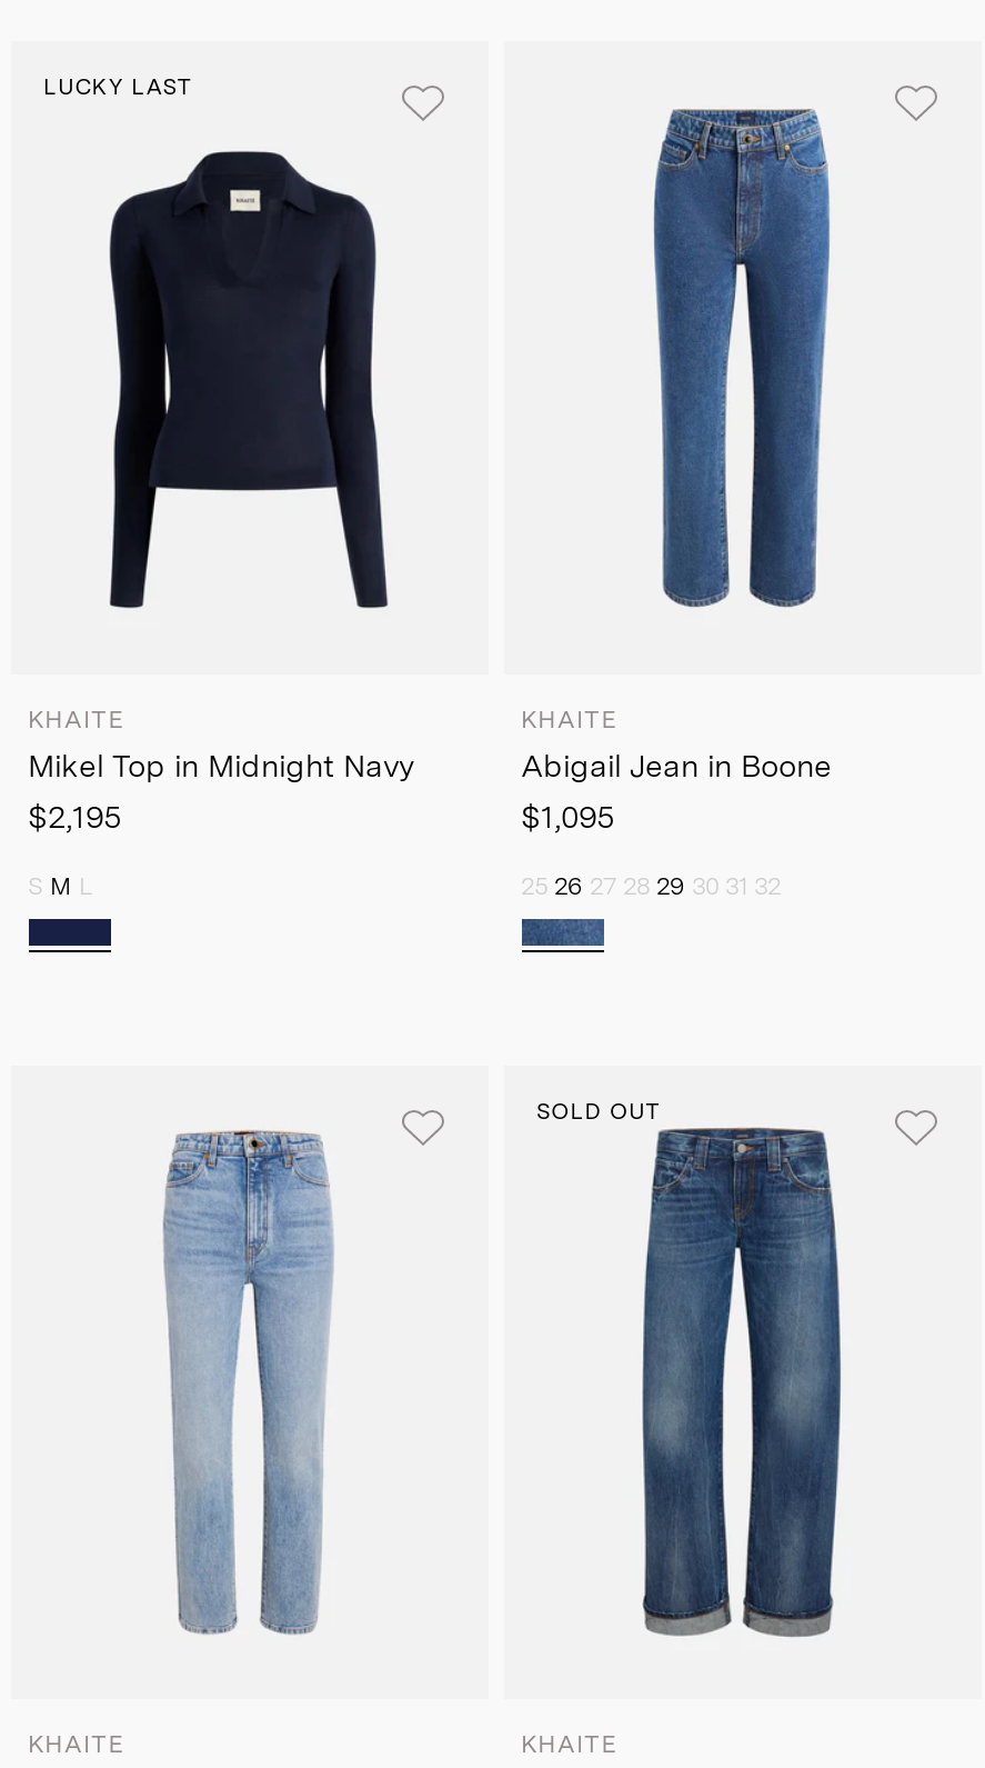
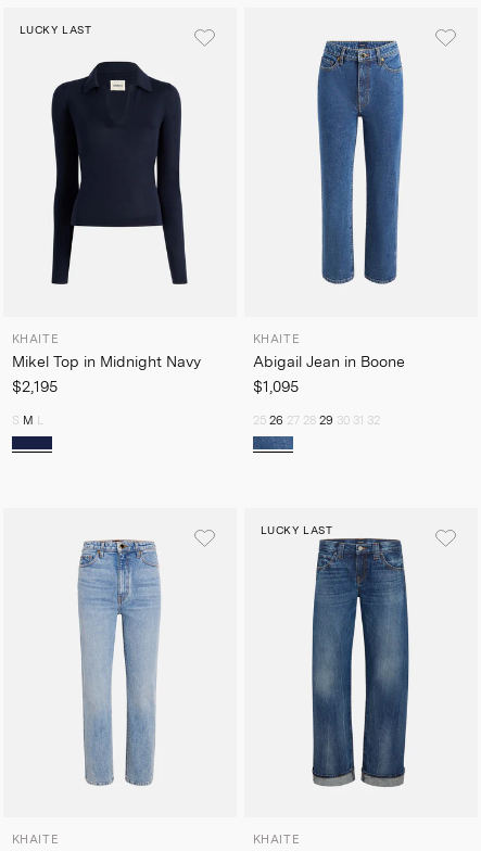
[536,1097,660,1123] SOLD OUT -> [260,523,333,536] LUCKY LAST

